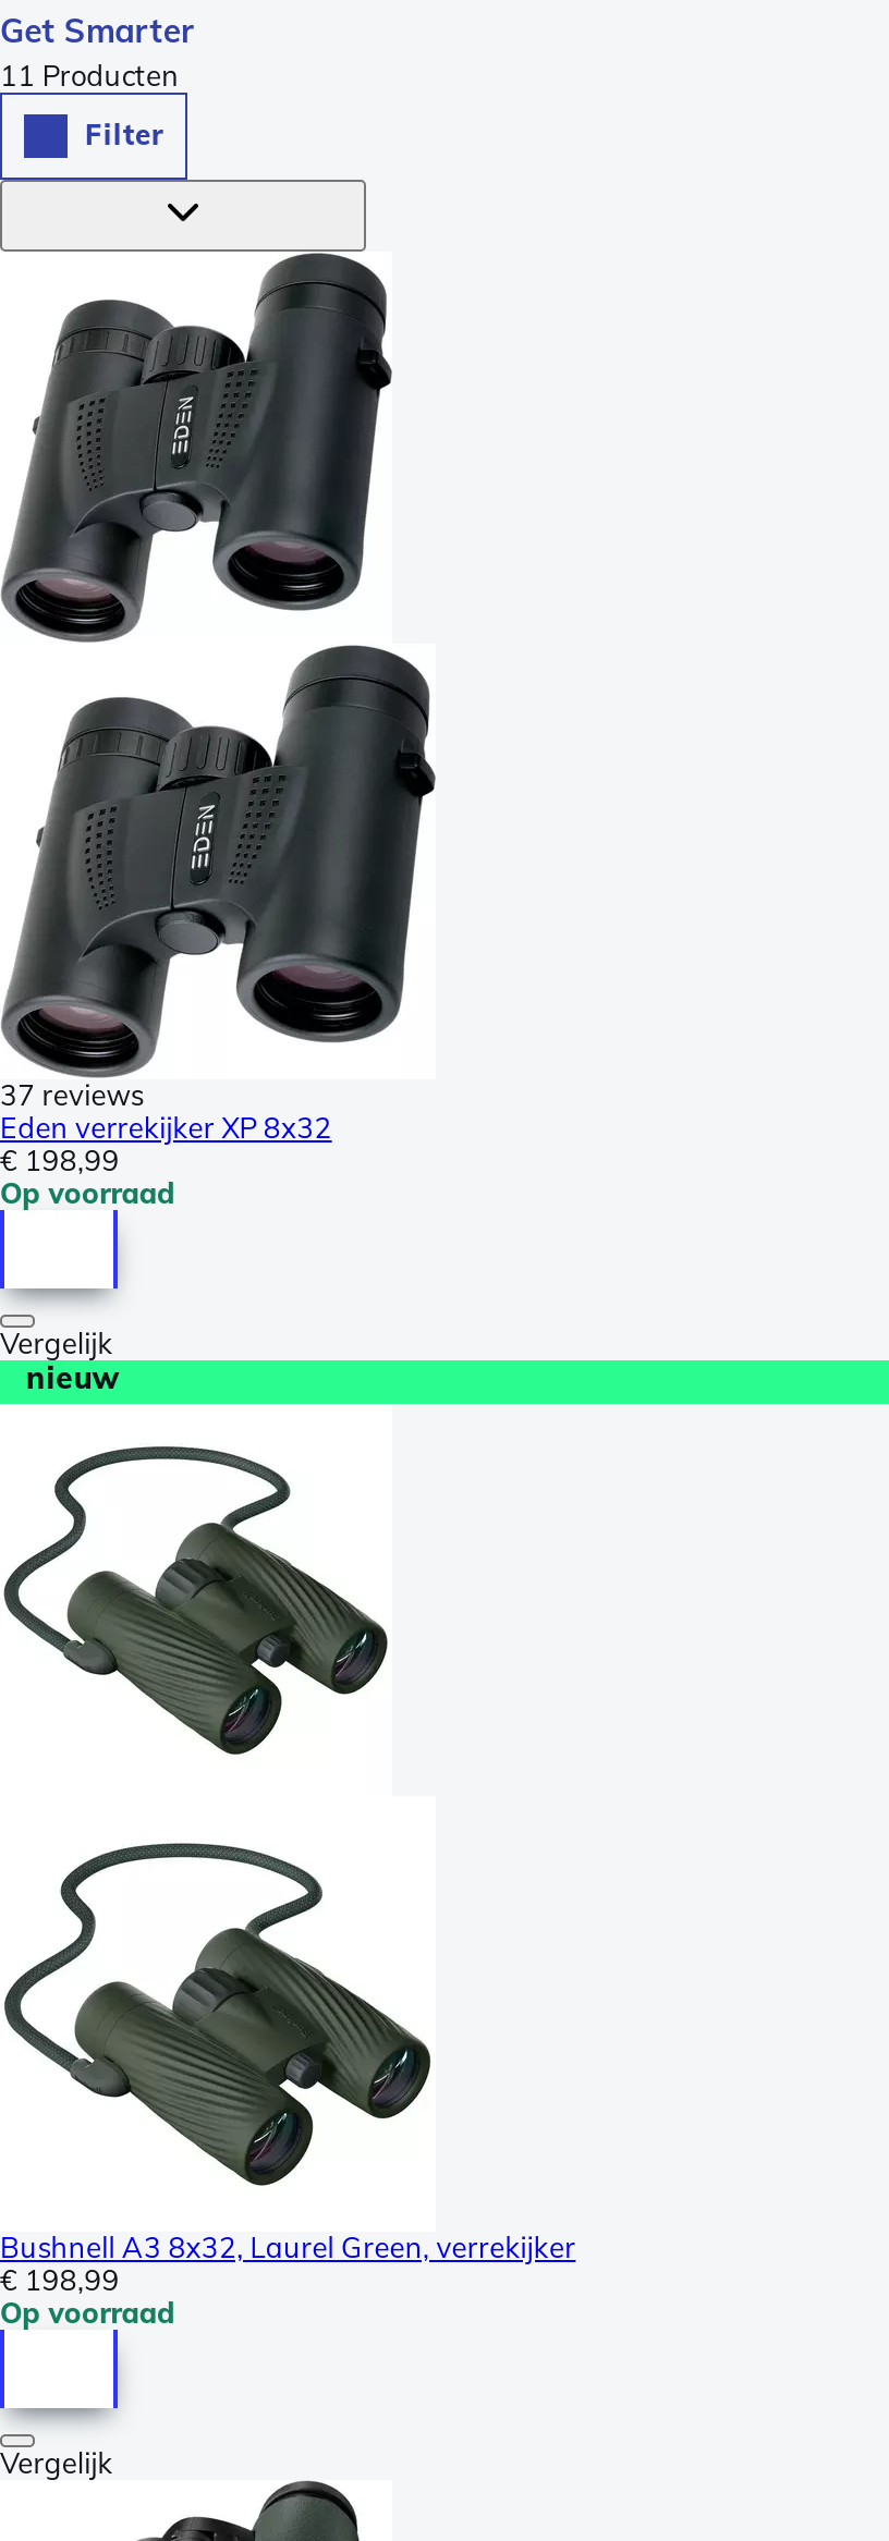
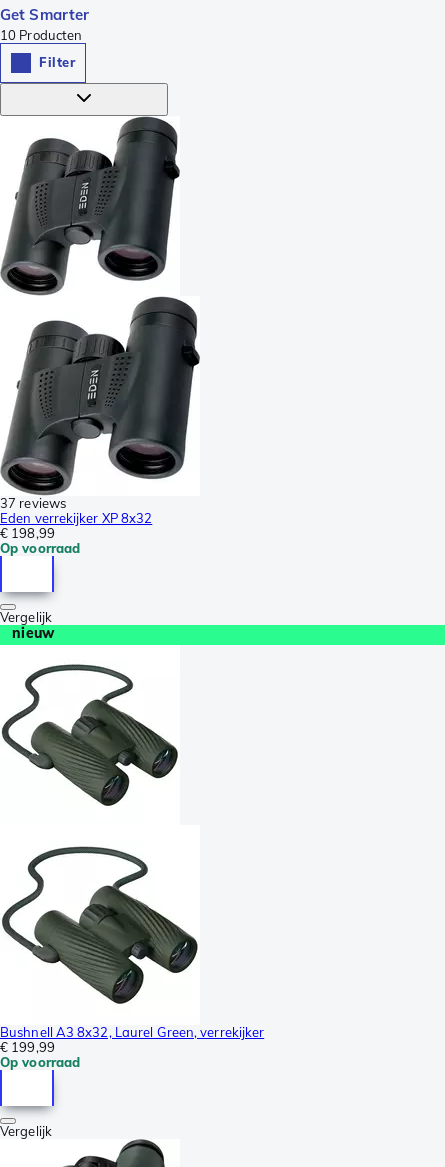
[0,58,179,92] 11 Producten -> [0,27,82,43] 10 Producten
[0,2262,119,2297] € 198,99 -> [0,1039,55,1055] € 199,99

